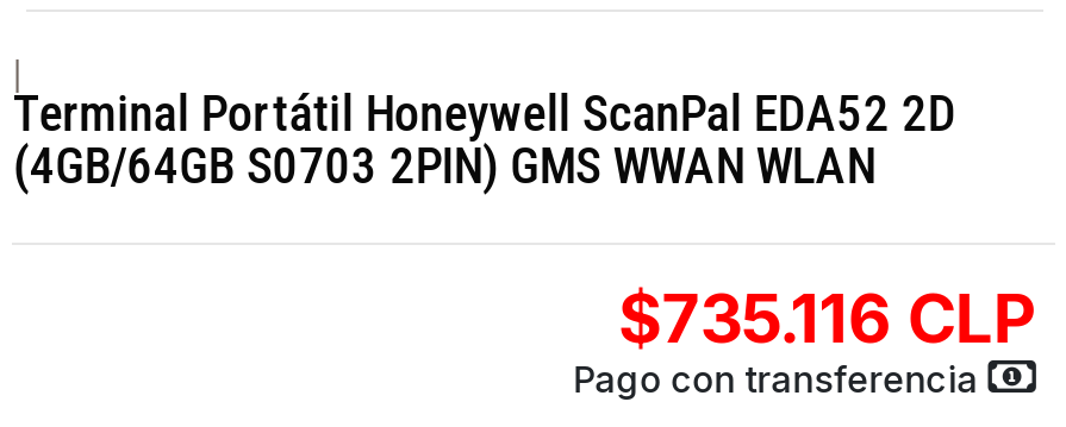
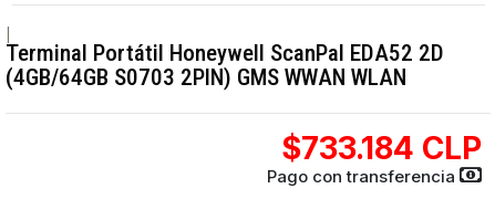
[619,278,1036,359] $735.116 CLP -> [281,129,481,167] $733.184 CLP

